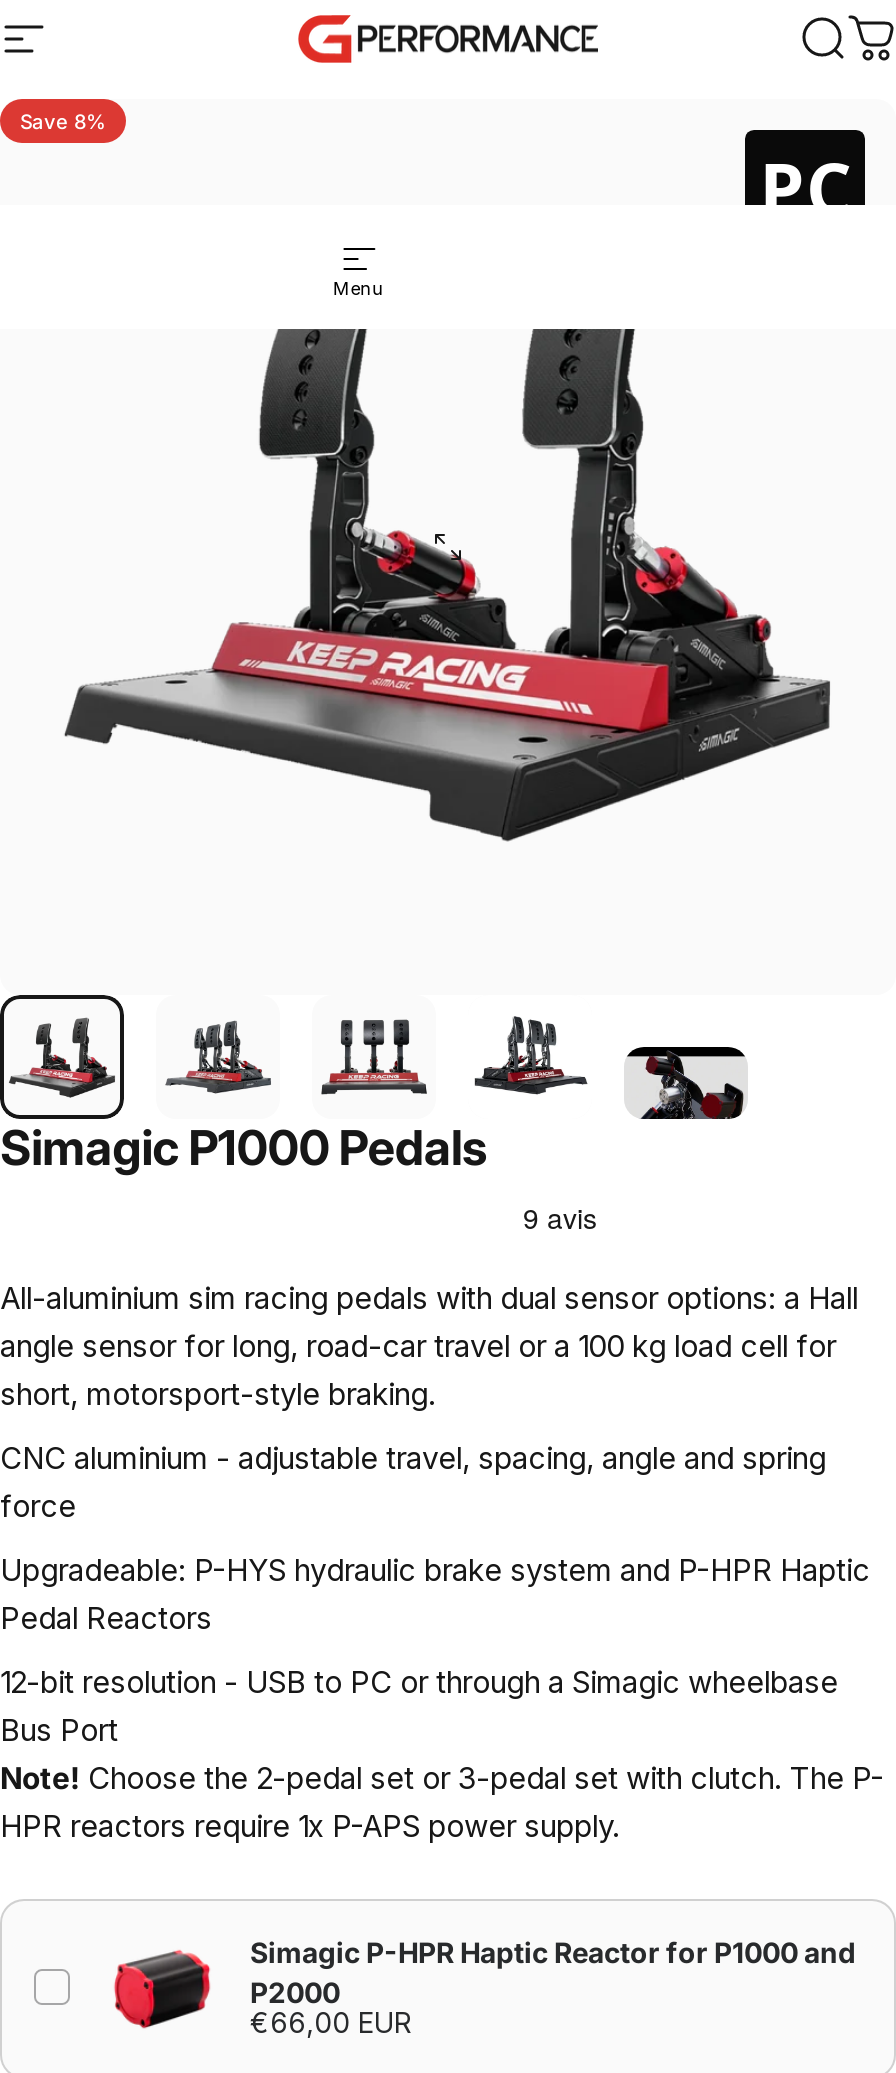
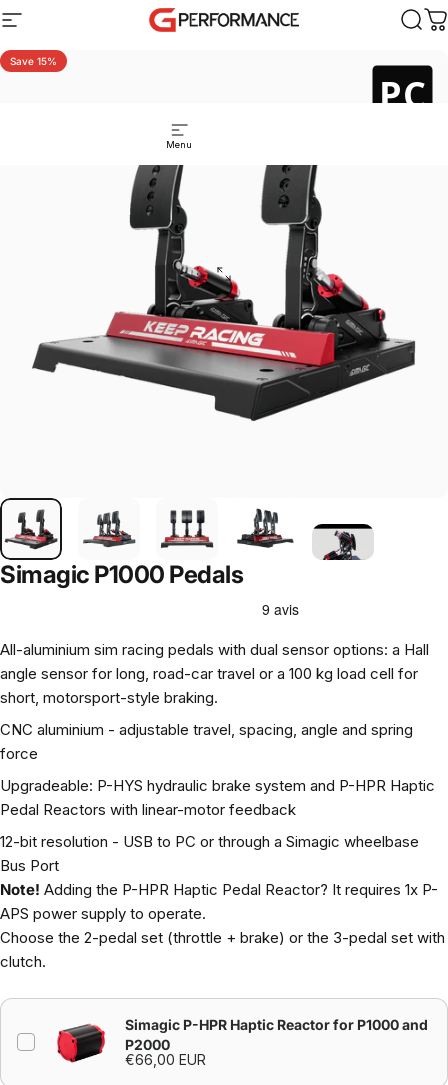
[20,108,106,132] Save 8% -> [10,54,57,66] Save 15%
[642,1055,746,1121] [image] -> [323,528,372,561] [image]
[0,1598,212,1636] Pedal Reactors -> [0,799,296,818] Pedal Reactors with linear-motor feedback
[0,1758,884,1844] Note! Choose the 2-pedal set or 3-pedal set with clutch. The P- | HPR reactors require 1x P-APS power supply. -> [0,879,445,970] Note! Adding the P-HPR Haptic Pedal Reactor? It requires 1x P- | APS power supply to operate. | Choose the 2-pedal set (throttle + brake) or the 3-pedal set with | clutch.

